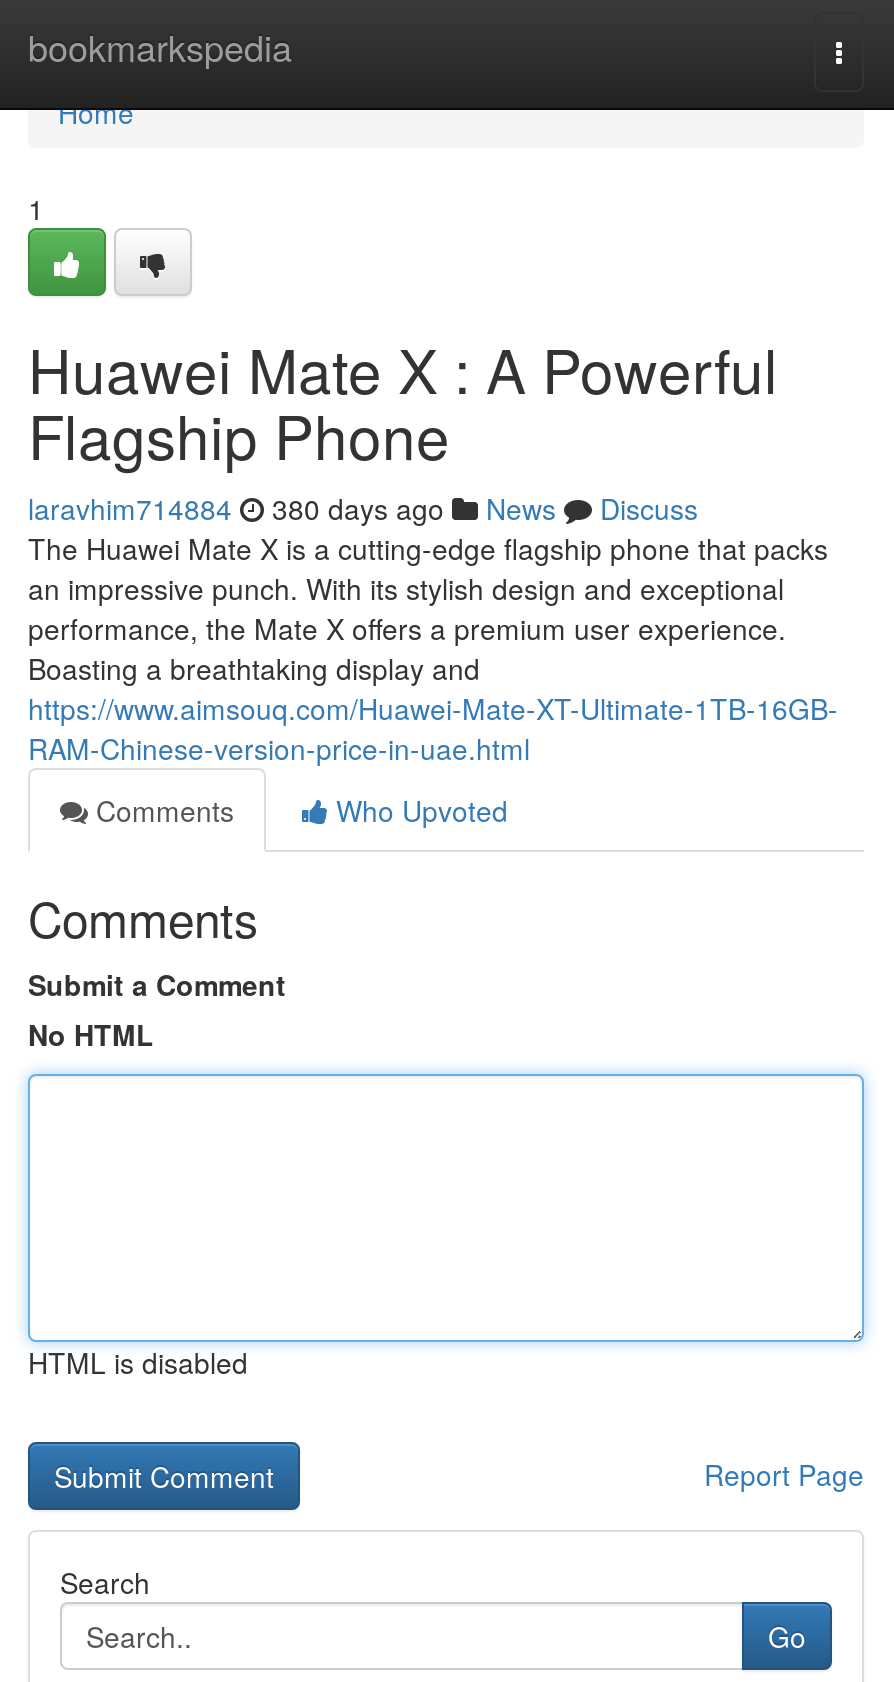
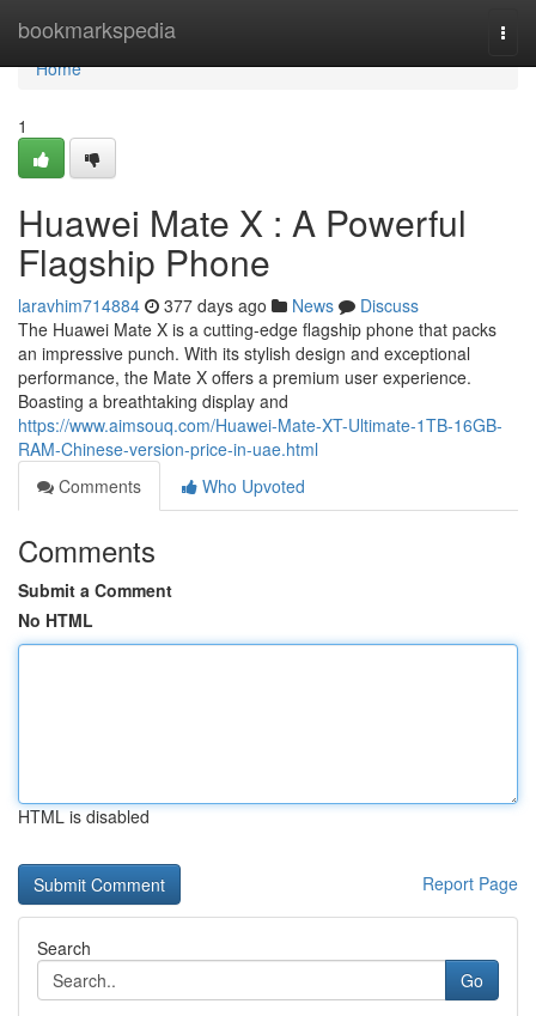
[28,488,698,528] laravhim714884 380 days ago News Discuss -> [18,293,419,317] laravhim714884 377 days ago News Discuss

